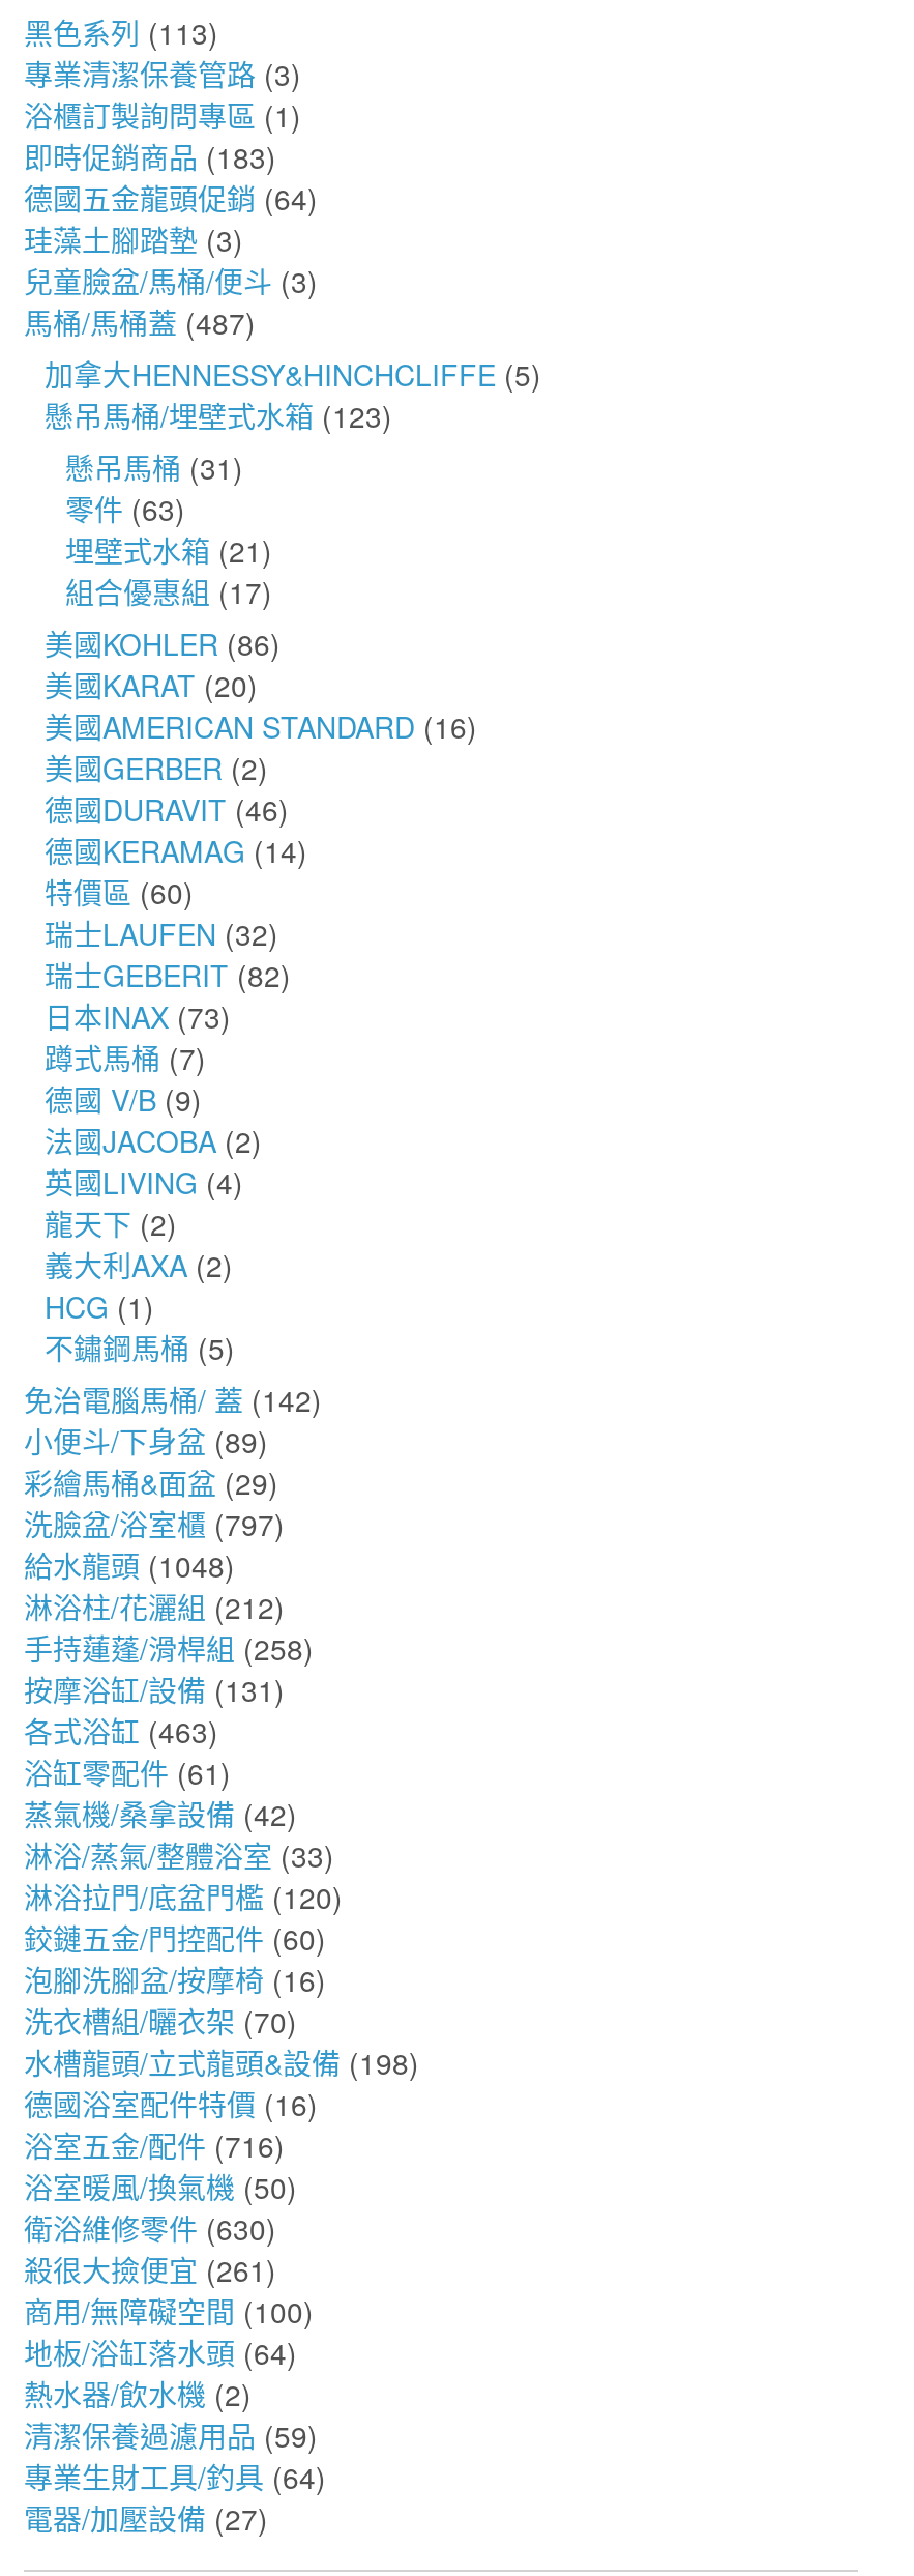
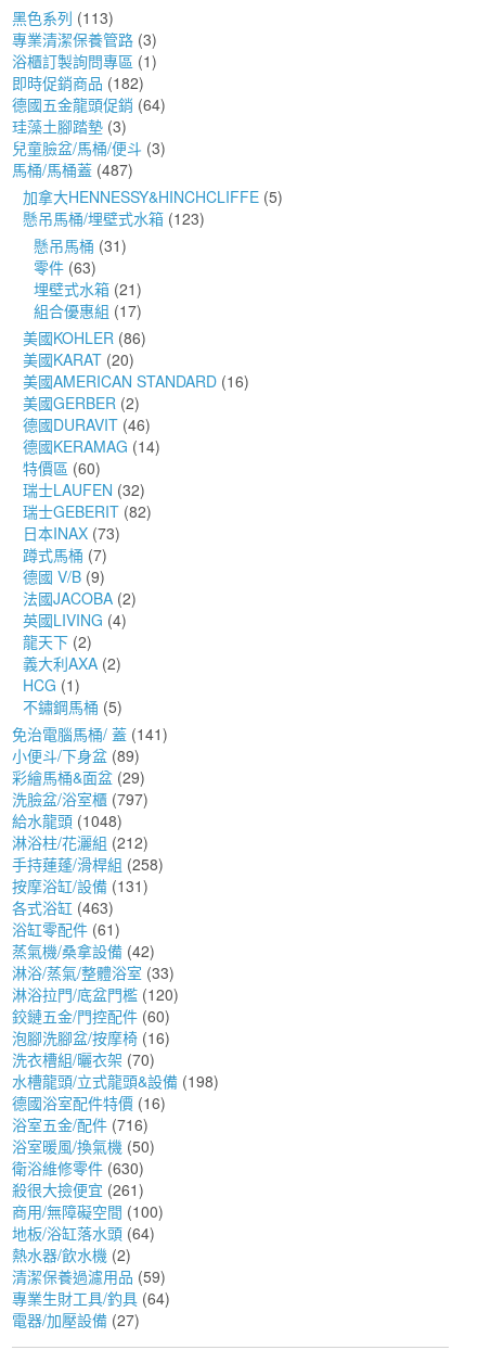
[24,137,276,178] 即時促銷商品 (183) -> [12,72,144,94] 即時促銷商品 (182)
[24,1379,322,1421] 免治電腦馬桶/ 蓋 (142) -> [12,723,168,745] 免治電腦馬桶/ 蓋 (141)

